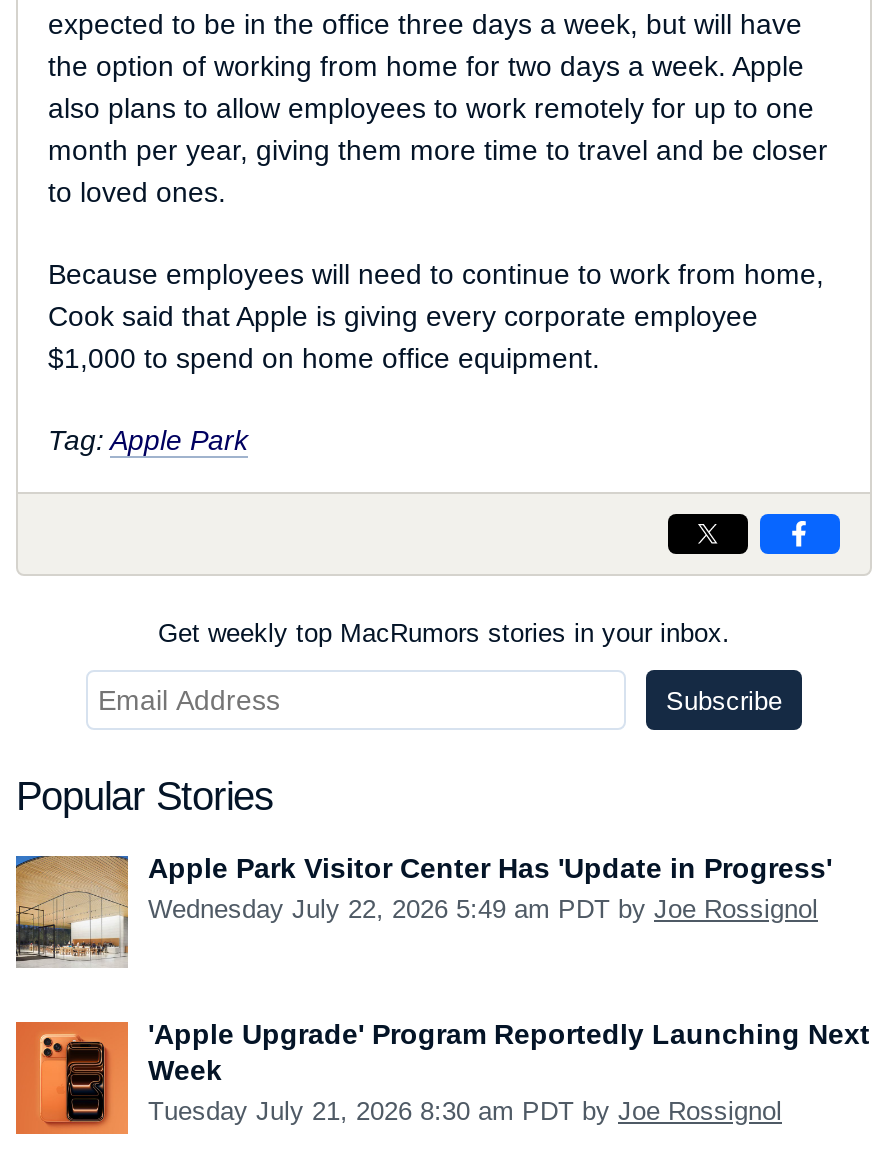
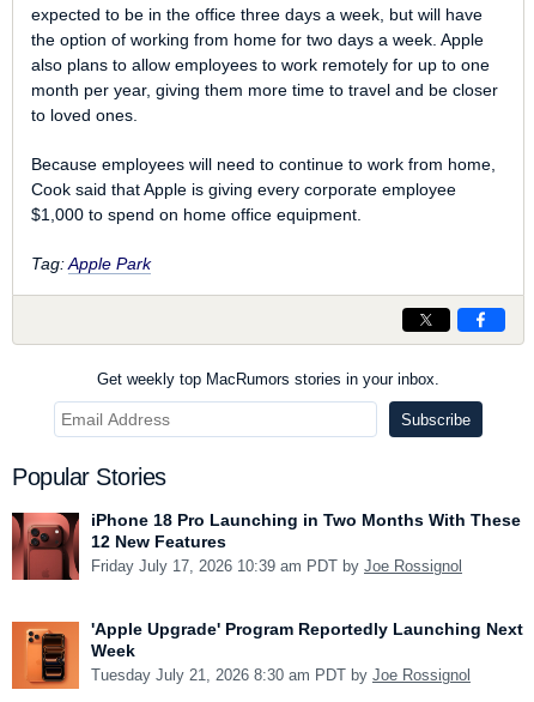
[14,851,832,968] [image] | Apple Park Visitor Center Has 'Update in Progress' | Wednesday July 22, 2026 5:49 am PDT by Joe Rossignol -> [11,510,521,581] [image] | iPhone 18 Pro Launching in Two Months With These | 12 New Features | Friday July 17, 2026 10:39 am PDT by Joe Rossignol

